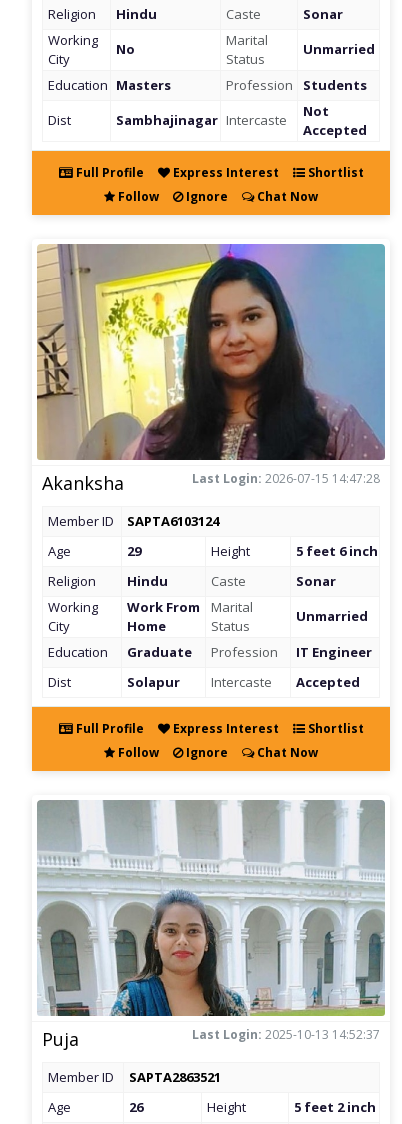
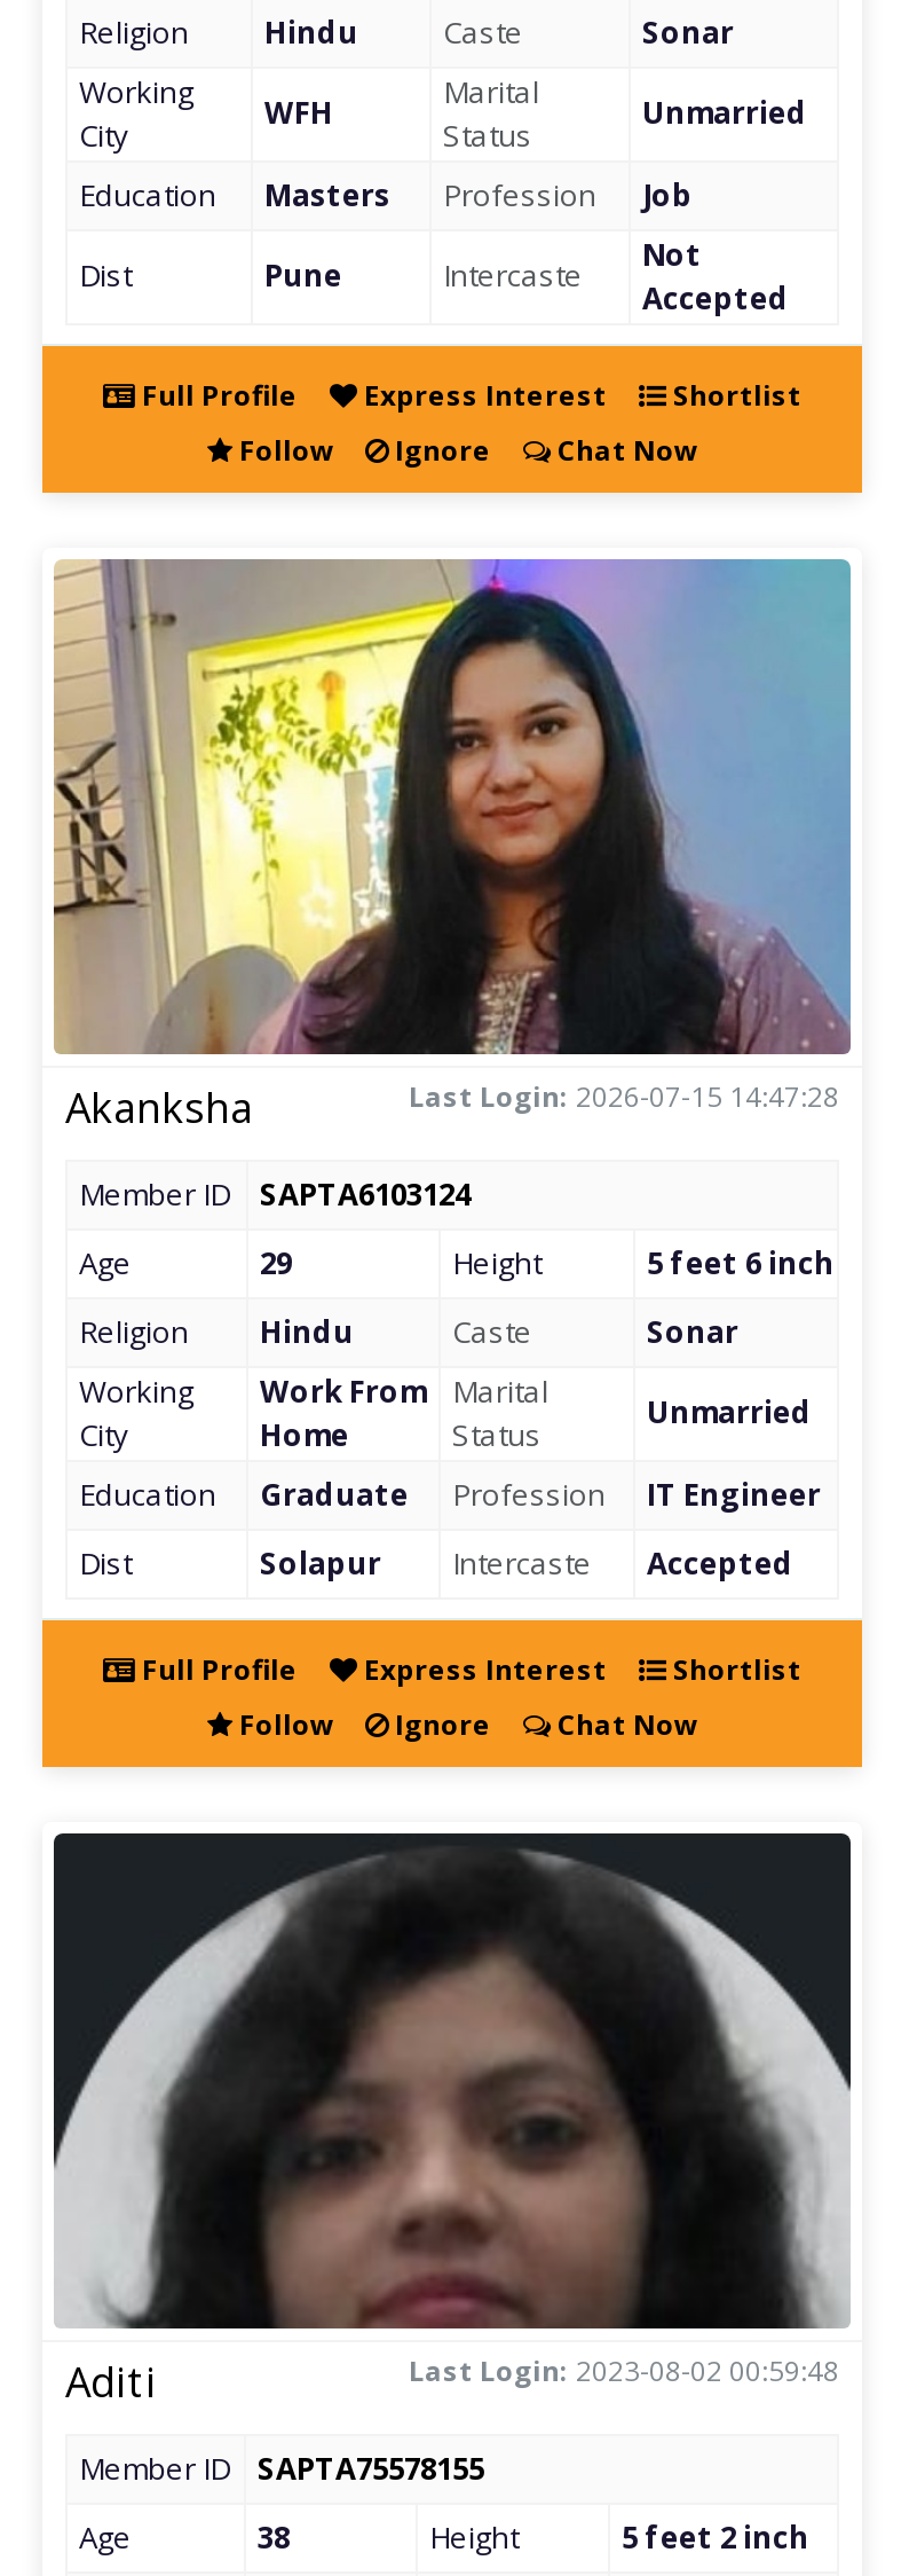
[116,40,135,58] No -> [264,92,333,133] WFH
[48,76,367,94] Education Masters | Profession Students -> [79,174,693,215] Education | Masters | Profession | Job
[116,111,287,129] Sambhajinagar Intercaste -> [264,254,583,296] Pune | Intercaste
[37,800,385,1051] [image] | Puja | Last Login: 2025-10-13 14:52:37 -> [52,1831,853,2409] [image] | Aditi | Last Login: 2023-08-02 00:59:48
[48,1068,221,1086] Member ID SAPTA2863521 -> [79,2448,484,2489] Member ID SAPTA75578155
[129,1098,143,1116] 26 -> [258,2516,290,2558] 38

